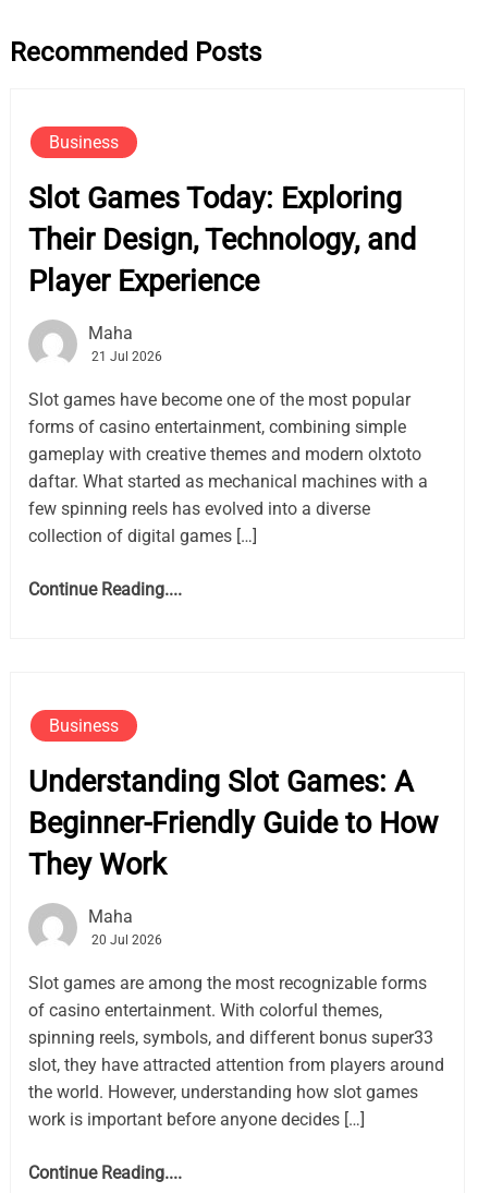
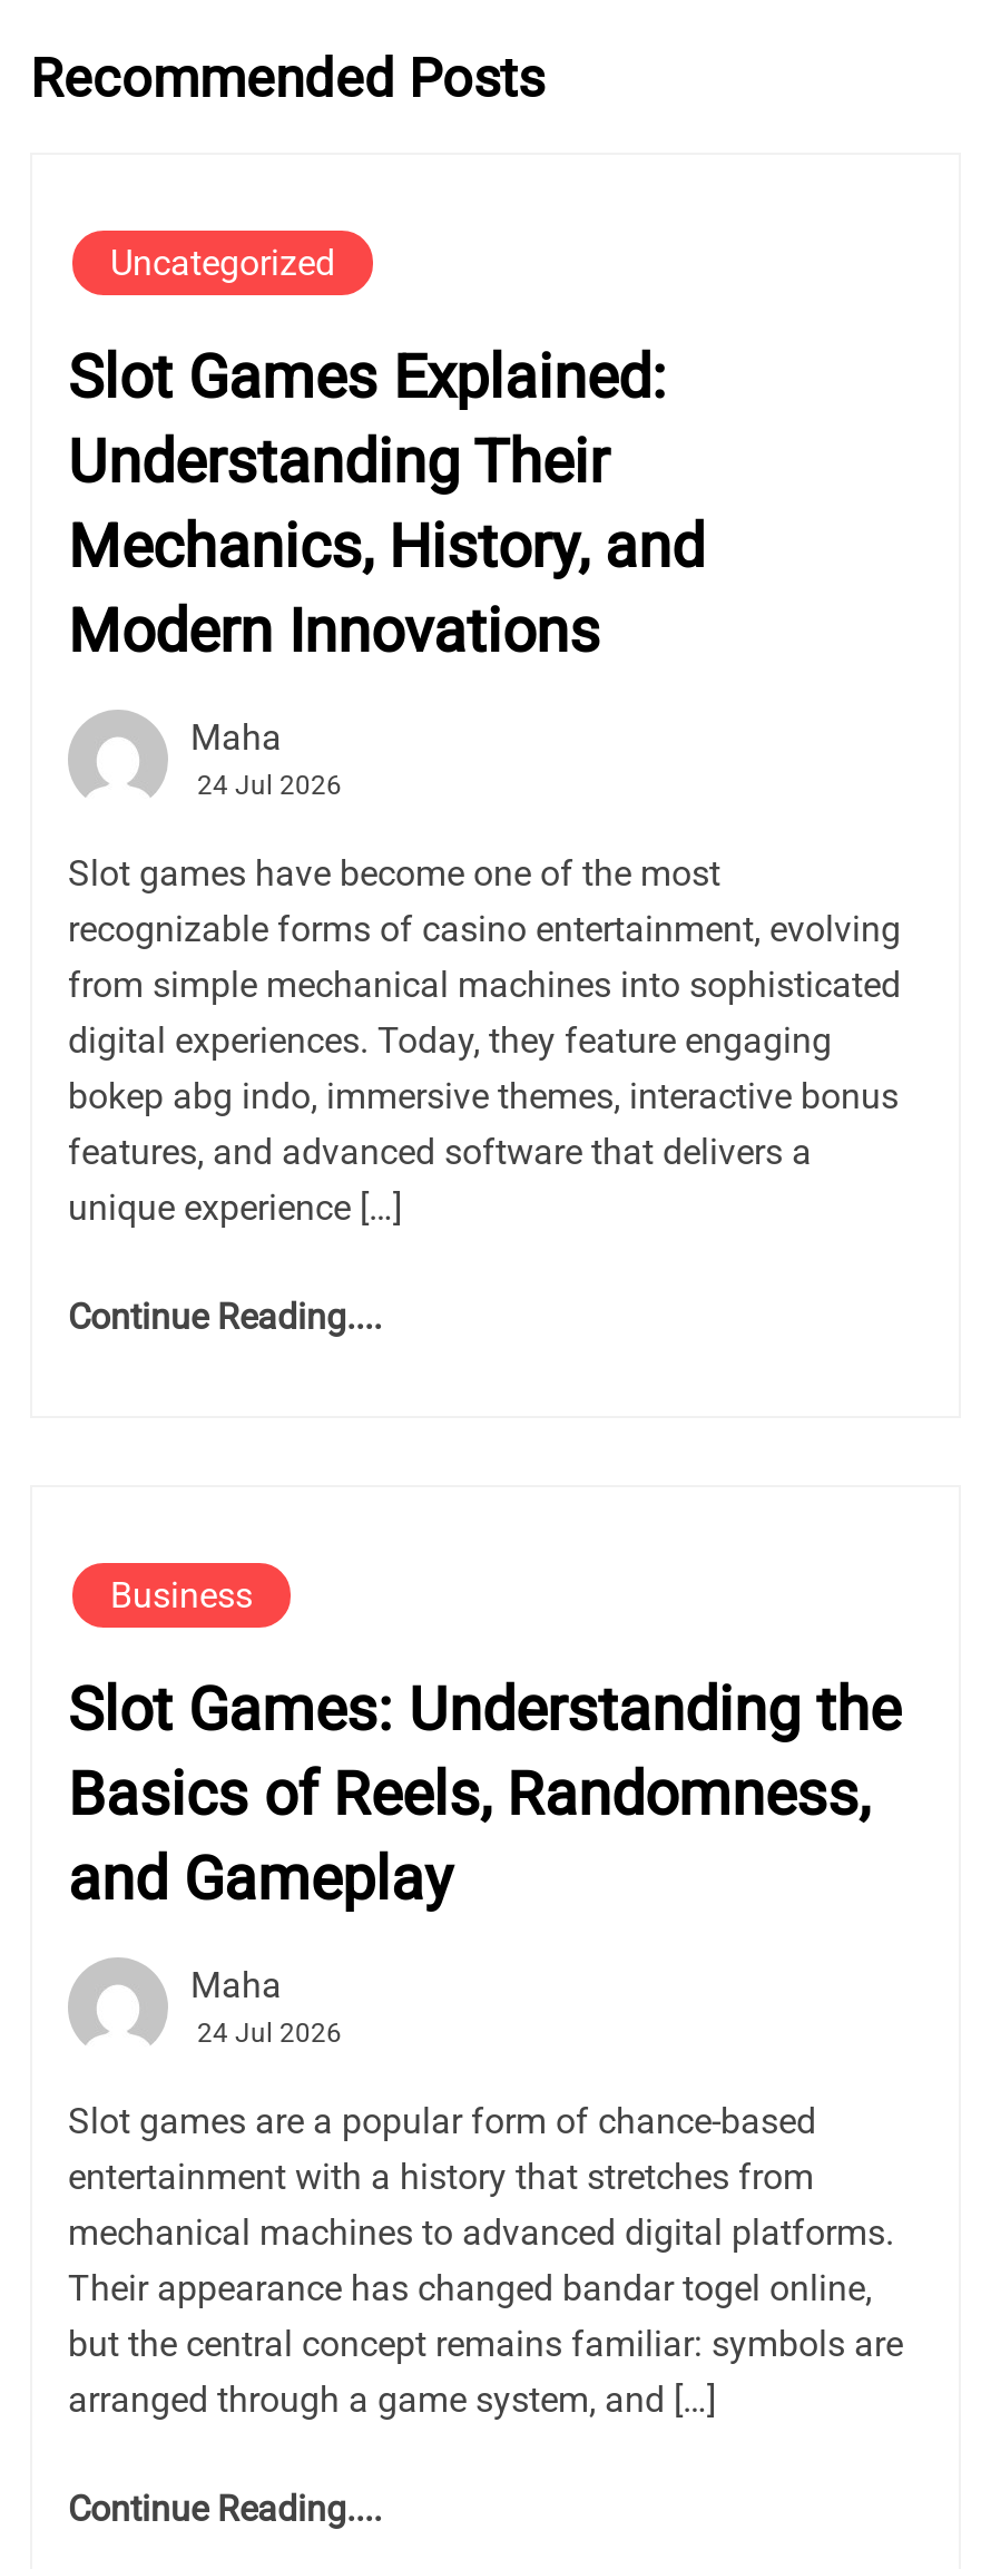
[49,132,119,153] Business -> [110,242,335,284] Uncategorized
[28,181,416,299] Slot Games Today: Exploring | Their Design, Technology, and | Player Experience -> [68,342,705,667] Slot Games Explained: | Understanding Their | Mechanics, History, and | Modern Innovations
[91,349,162,364] 21 Jul 2026 -> [197,770,342,801] 24 Jul 2026
[28,389,428,546] Slot games have become one of the most popular | forms of casino entertainment, combining simple | gameplay with creative themes and modern olxtoto | daftar. What started as mechanical machines with a | few spinning reels has evolved into a diverse | collection of digital games […] -> [68,852,901,1229] Slot games have become one of the most | recognizable forms of casino entertainment, evolving | from simple mechanical machines into sophisticated | digital experiences. Today, they feature engaging | bokep abg indo, immersive themes, interactive bonus | features, and advanced software that delivers a | unique experience […]
[28,764,438,882] Understanding Slot Games: A | Beginner-Friendly Guide to How | They Work -> [68,1674,901,1915] Slot Games: Understanding the | Basics of Reels, Randomness, | and Gameplay
[91,932,162,948] 20 Jul 2026 -> [197,2018,342,2049] 24 Jul 2026
[28,973,444,1130] Slot games are among the most recognizable forms | of casino entertainment. With colorful themes, | spinning reels, symbols, and different bonus super33 | slot, they have attracted attention from players around | the world. However, understanding how slot games | work is important before anyone decides […] -> [68,2100,903,2421] Slot games are a popular form of chance-based | entertainment with a history that stretches from | mechanical machines to advanced digital platforms. | Their appearance has changed bandar togel online, | but the central concept remains familiar: symbols are | arranged through a game system, and […]

